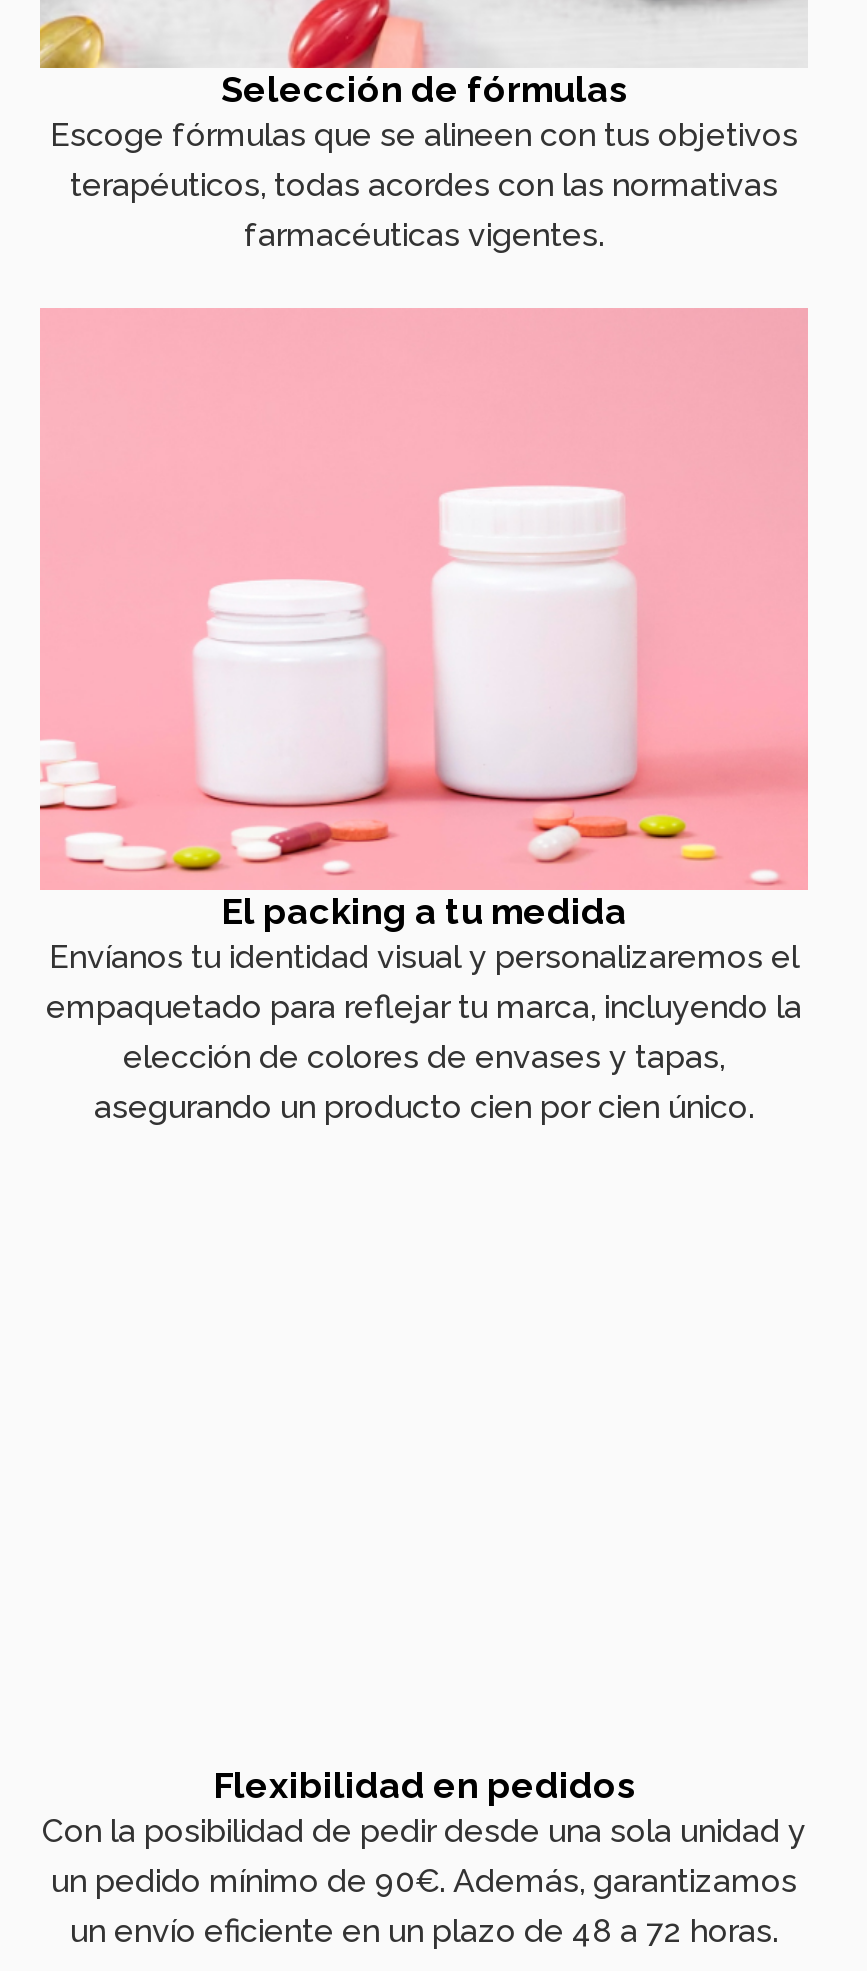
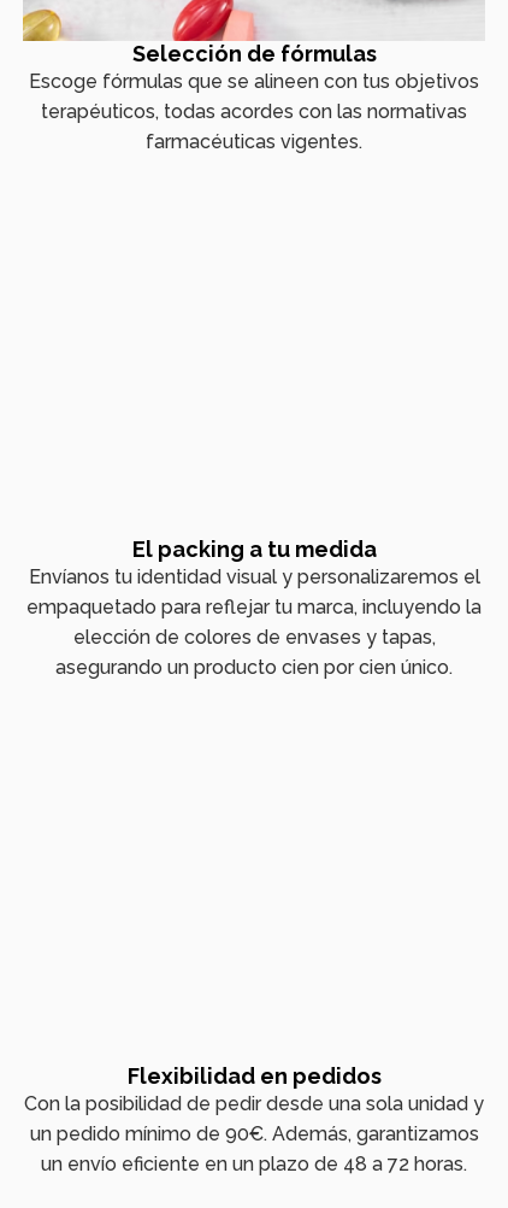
[38,306,810,892] [image] -> none

